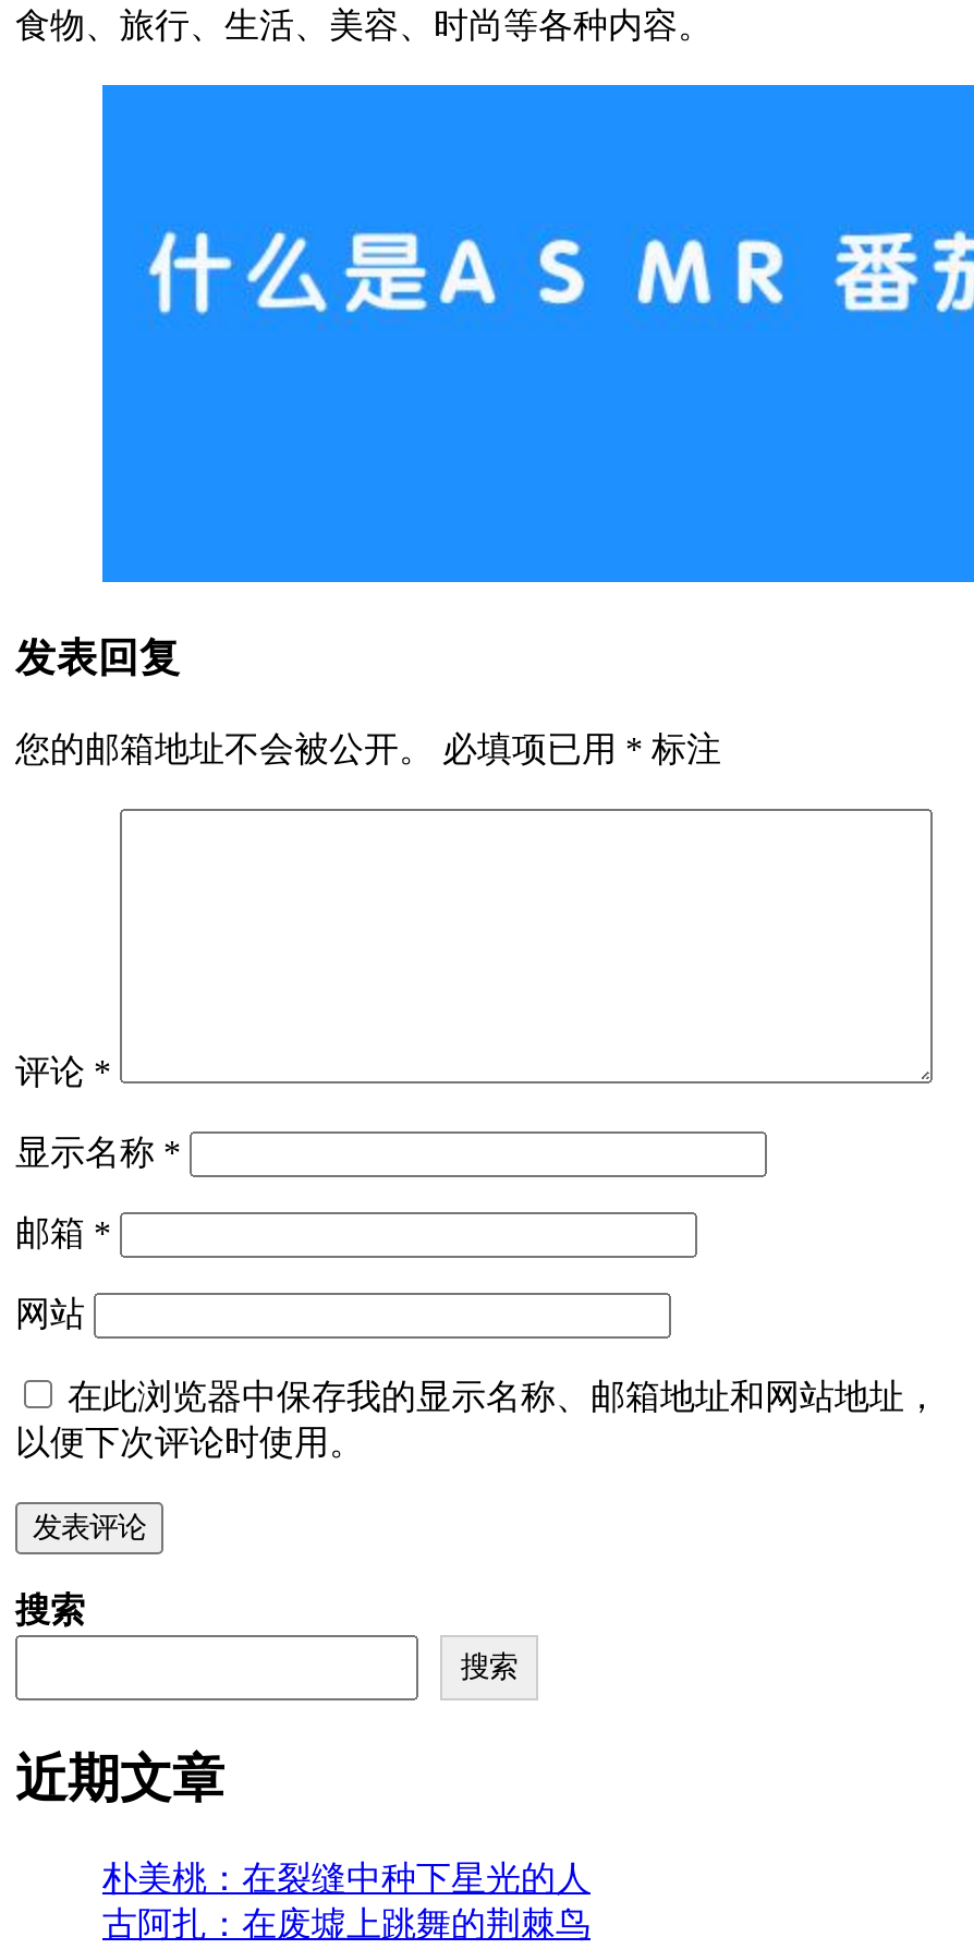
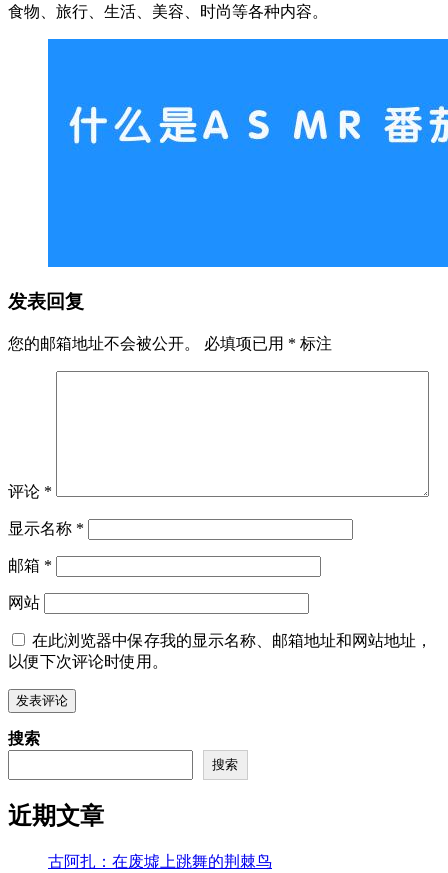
[102,1859,591,1896] 朴美桃：在裂缝中种下星光的人 -> none

